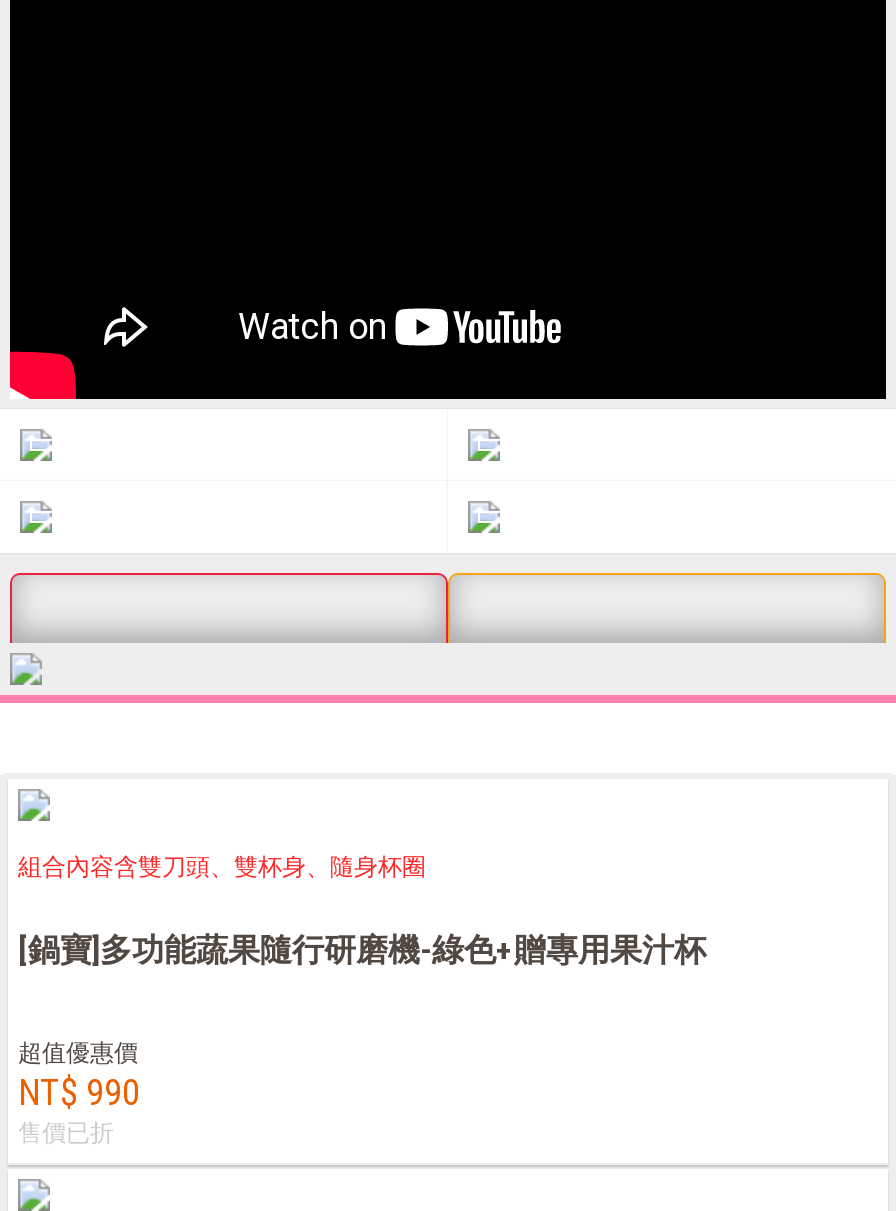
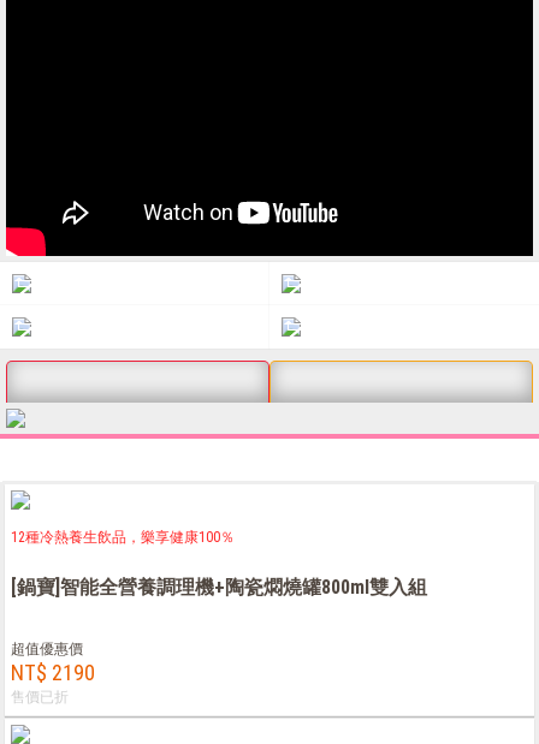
[18,854,426,882] 組合內容含雙刀頭、雙杯身、隨身杯圈 -> [11,529,235,546] 12種冷熱養生飲品，樂享健康100％
[18,932,706,970] [鍋寶]多功能蔬果隨行研磨機-綠色+贈專用果汁杯 -> [11,576,427,599] [鍋寶]智能全營養調理機+陶瓷燜燒罐800ml雙入組
[18,1072,140,1114] NT$ 990 -> [11,660,95,686] NT$ 2190

